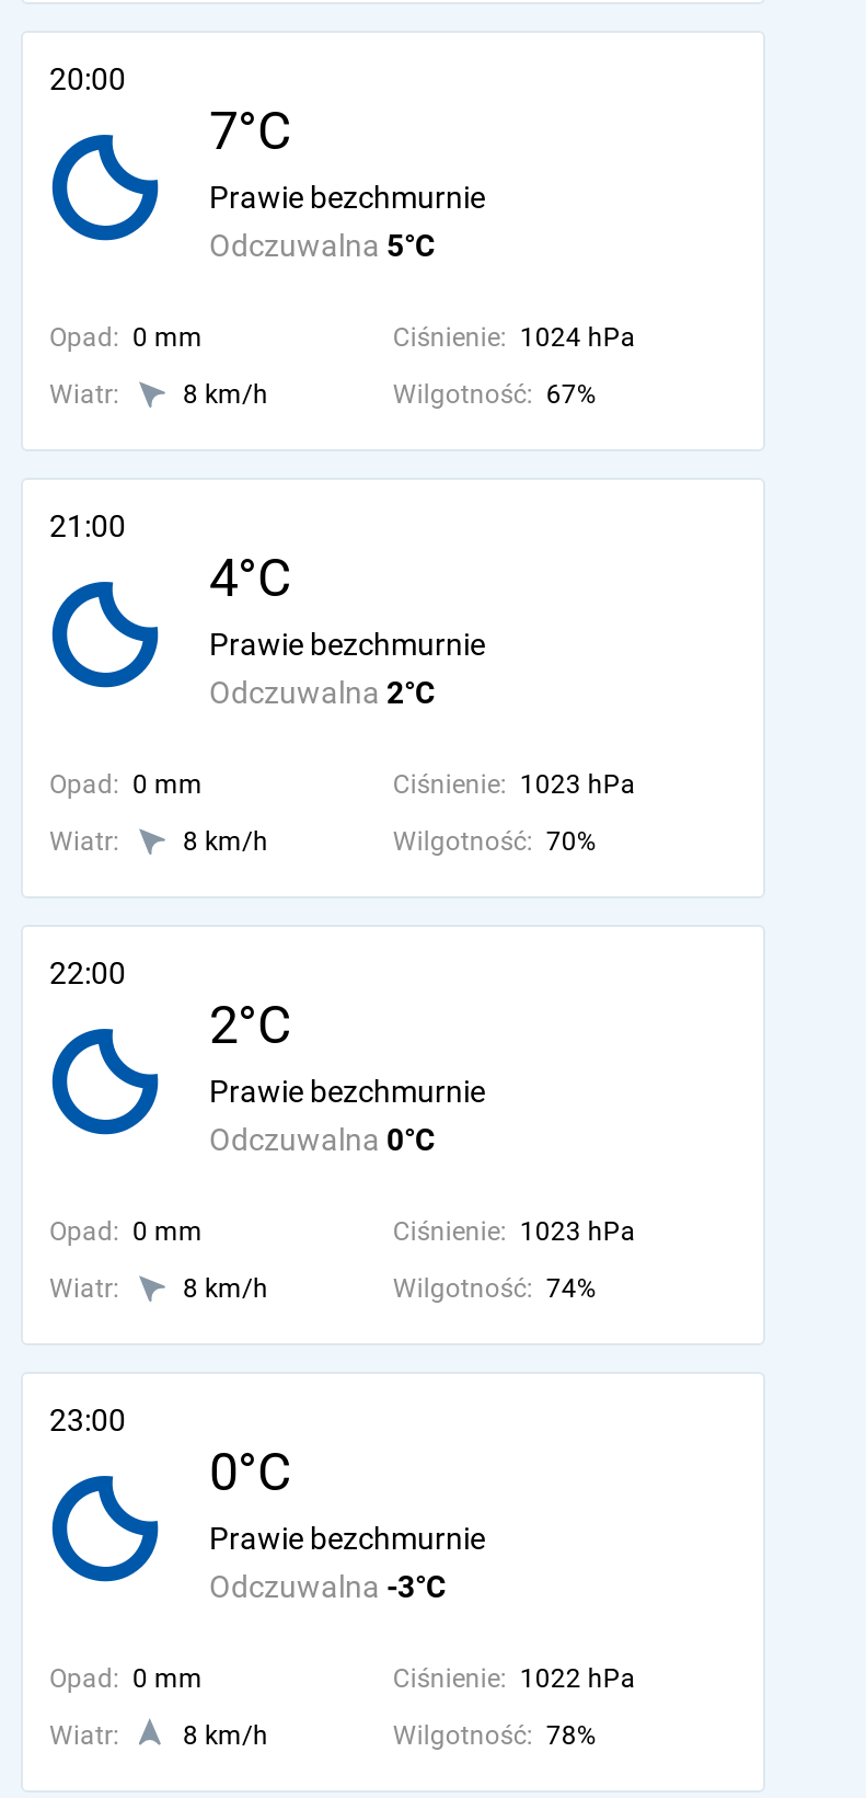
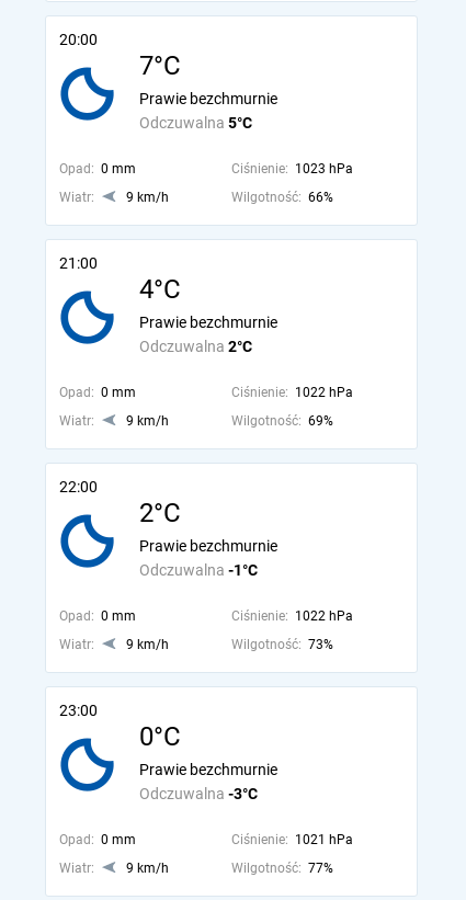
[393,322,636,353] Ciśnienie: 1024 hPa -> [231,161,353,176] Ciśnienie: 1023 hPa
[183,379,268,410] 8 km/h -> [126,190,169,205] 9 km/h
[393,379,596,410] Wilgotność: 67% -> [231,190,333,205] Wilgotność: 66%
[393,769,636,800] Ciśnienie: 1023 hPa -> [231,385,353,400] Ciśnienie: 1022 hPa
[183,826,268,857] 8 km/h -> [126,413,169,429] 9 km/h
[393,826,596,857] Wilgotność: 70% -> [231,413,333,429] Wilgotność: 69%
[209,1122,435,1157] Odczuwalna 0°C -> [139,561,258,579] Odczuwalna -1°C
[393,1216,636,1247] Ciśnienie: 1023 hPa -> [231,608,353,624] Ciśnienie: 1022 hPa
[183,1273,268,1304] 8 km/h -> [126,637,169,652] 9 km/h
[393,1273,596,1304] Wilgotność: 74% -> [231,637,333,652] Wilgotność: 73%
[393,1663,636,1694] Ciśnienie: 1022 hPa -> [231,832,353,847] Ciśnienie: 1021 hPa
[183,1720,596,1751] 8 km/h | Wilgotność: 78% -> [126,861,333,876] 9 km/h | Wilgotność: 77%

